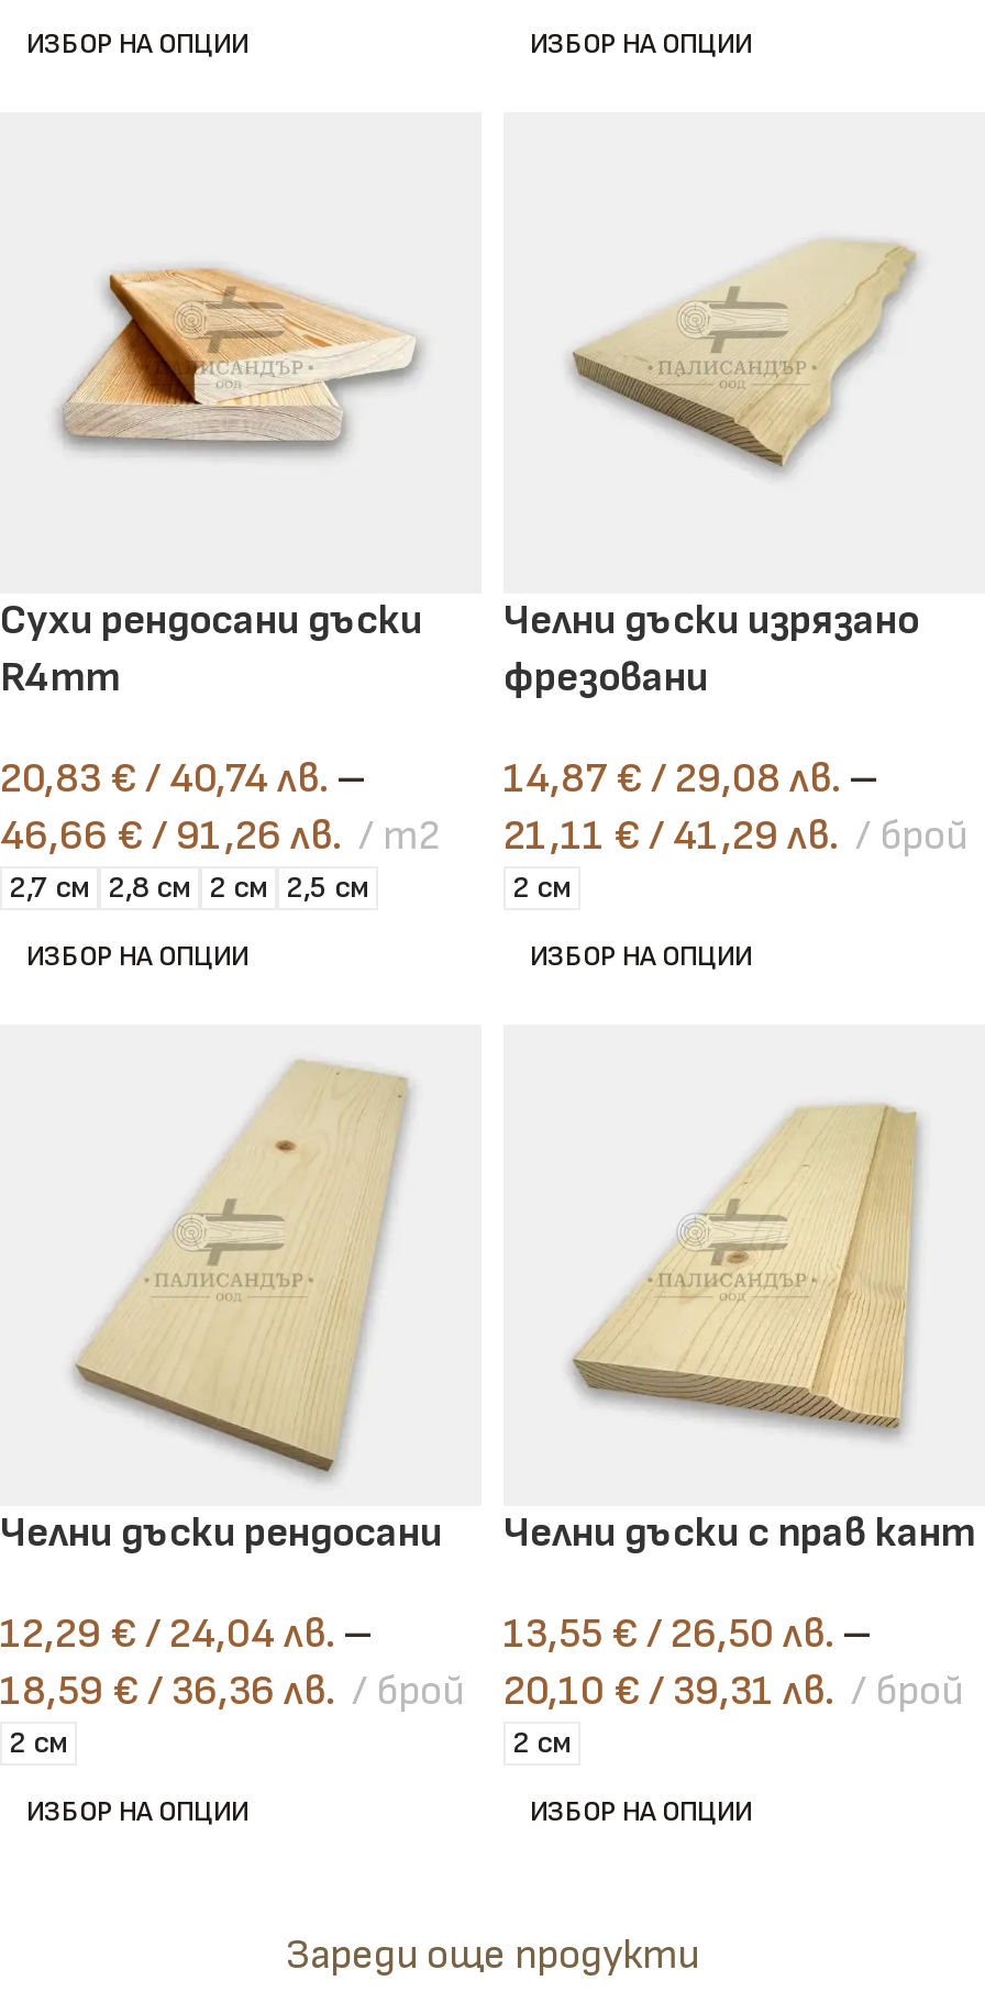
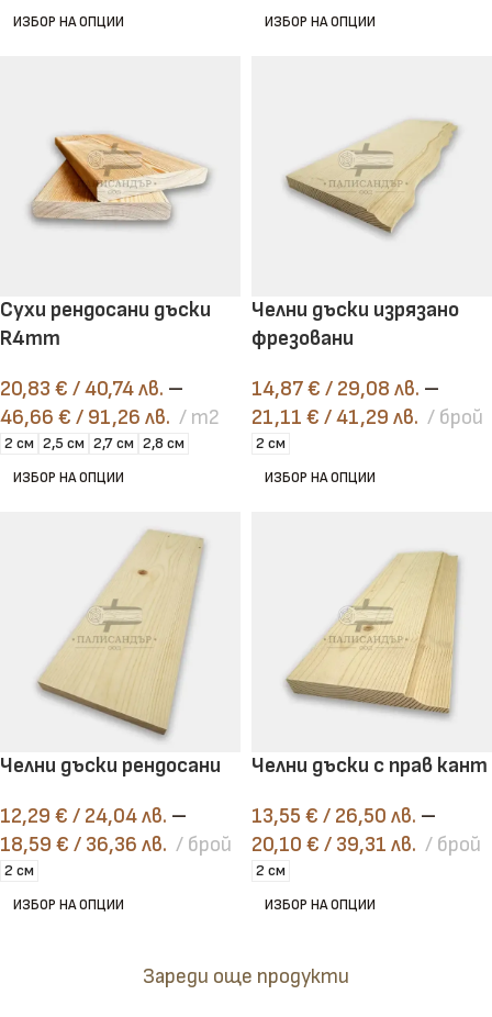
[9,868,369,906] 2,7 см 2,8 см 2 см 2,5 см -> [4,434,185,452] 2 см 2,5 см 2,7 см 2,8 см

